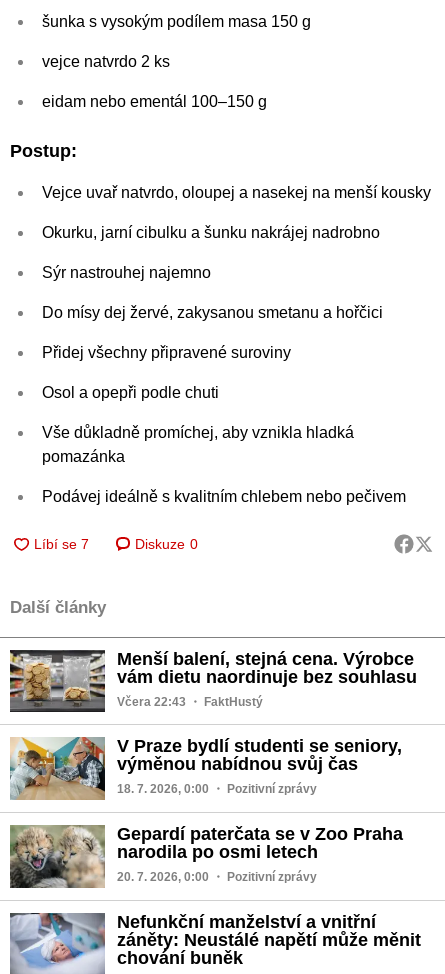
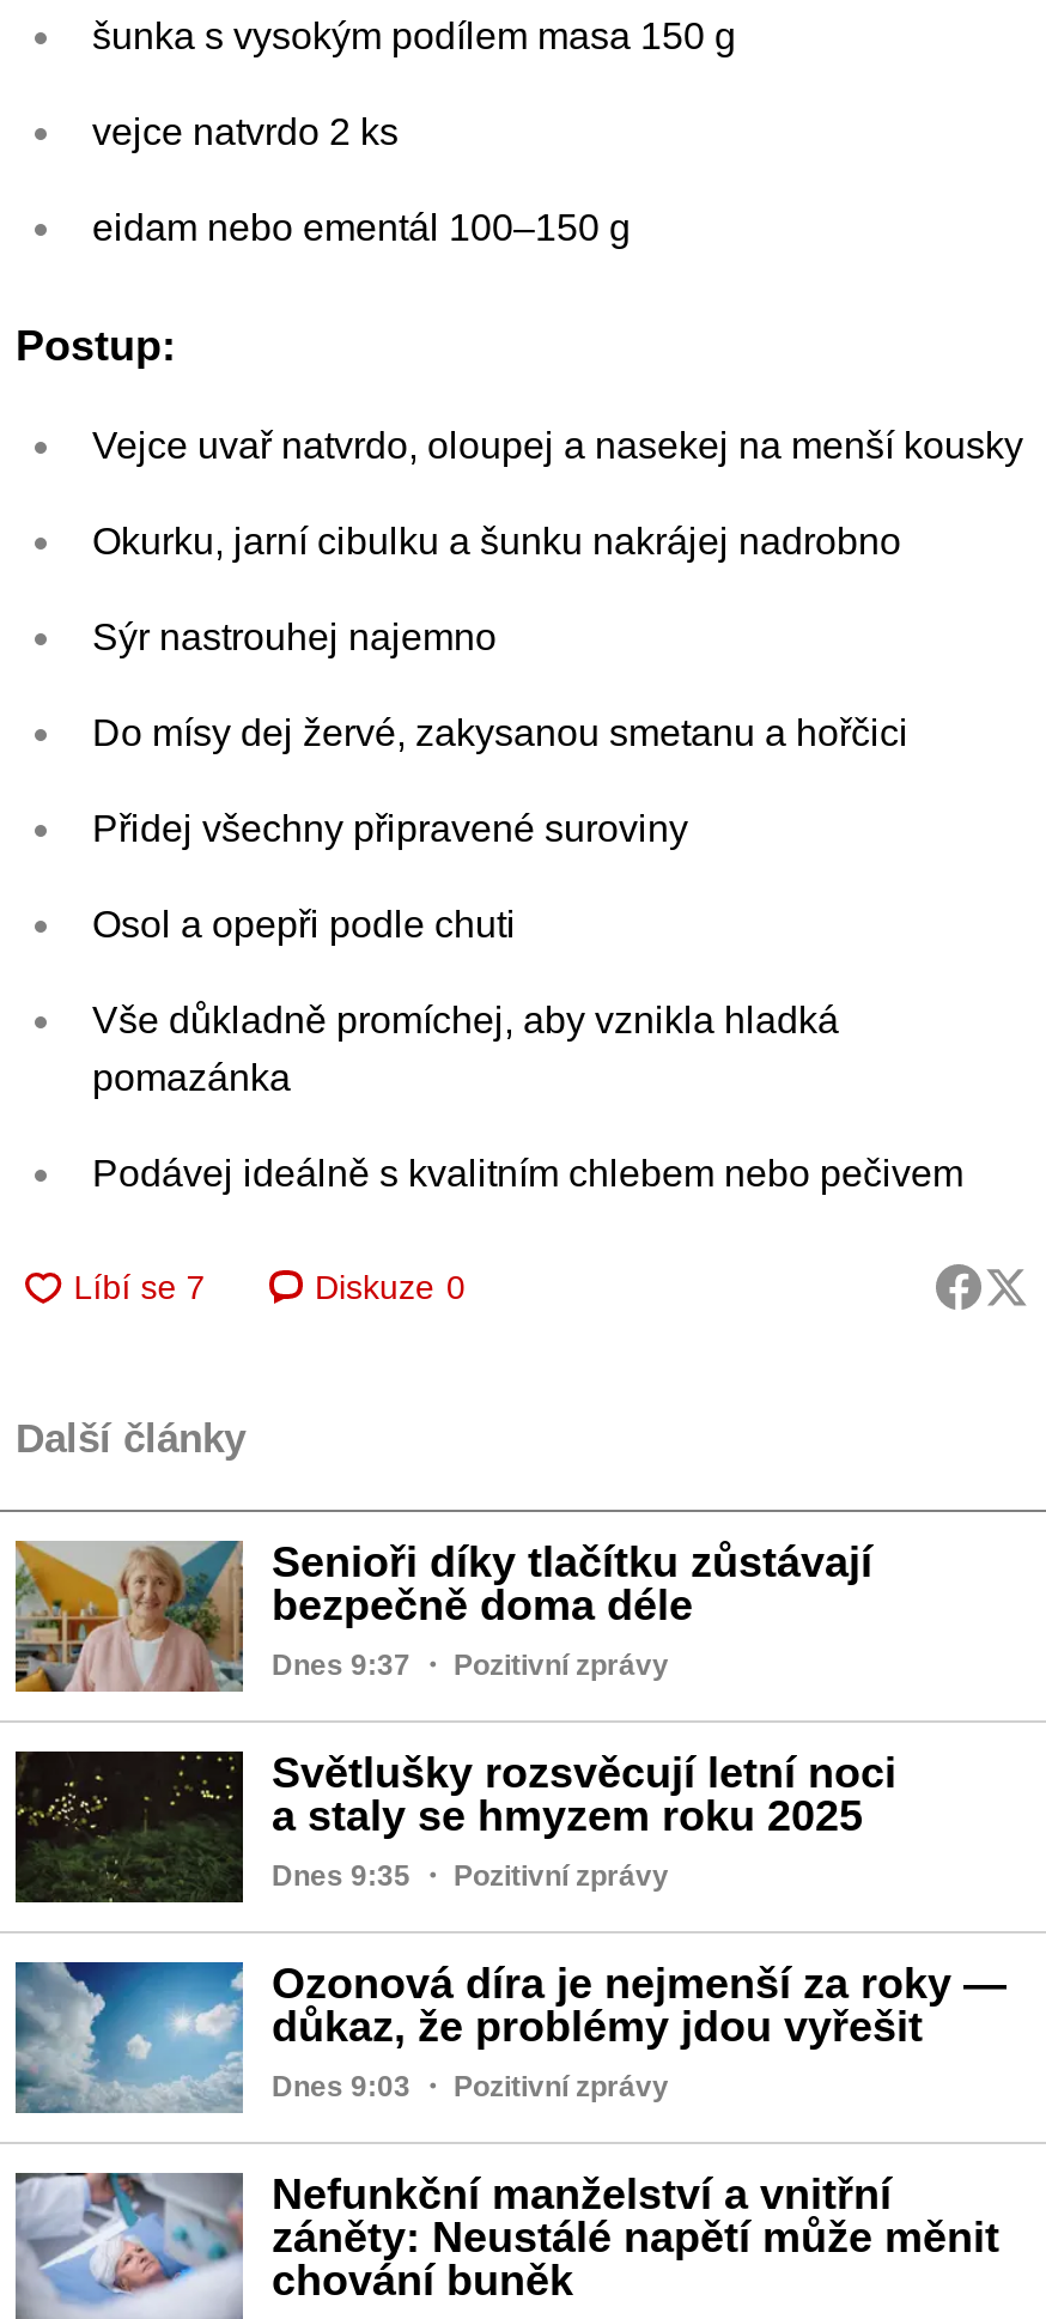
[9,648,417,713] [image] | Menší balení, stejná cena. Výrobce | vám dietu naordinuje bez souhlasu | Včera 22:43・ FaktHustý -> [16,1538,872,1694] [image] | Senioři díky tlačítku zůstávají | bezpečně doma déle | Dnes 9:37・ Pozitivní zprávy
[9,736,402,801] [image] | V Praze bydlí studenti se seniory, | výměnou nabídnou svůj čas | 18. 7. 2026, 0:00・ Pozitivní zprávy -> [13,1749,896,1905] [image] | Světlušky rozsvěcují letní noci | a staly se hmyzem roku 2025 | Dnes 9:35・ Pozitivní zprávy
[9,824,403,889] [image] | Gepardí paterčata se v Zoo Praha | narodila po osmi letech | 20. 7. 2026, 0:00・ Pozitivní zprávy -> [16,1960,1007,2115] [image] | Ozonová díra je nejmenší za roky — | důkaz, že problémy jdou vyřešit | Dnes 9:03・ Pozitivní zprávy

